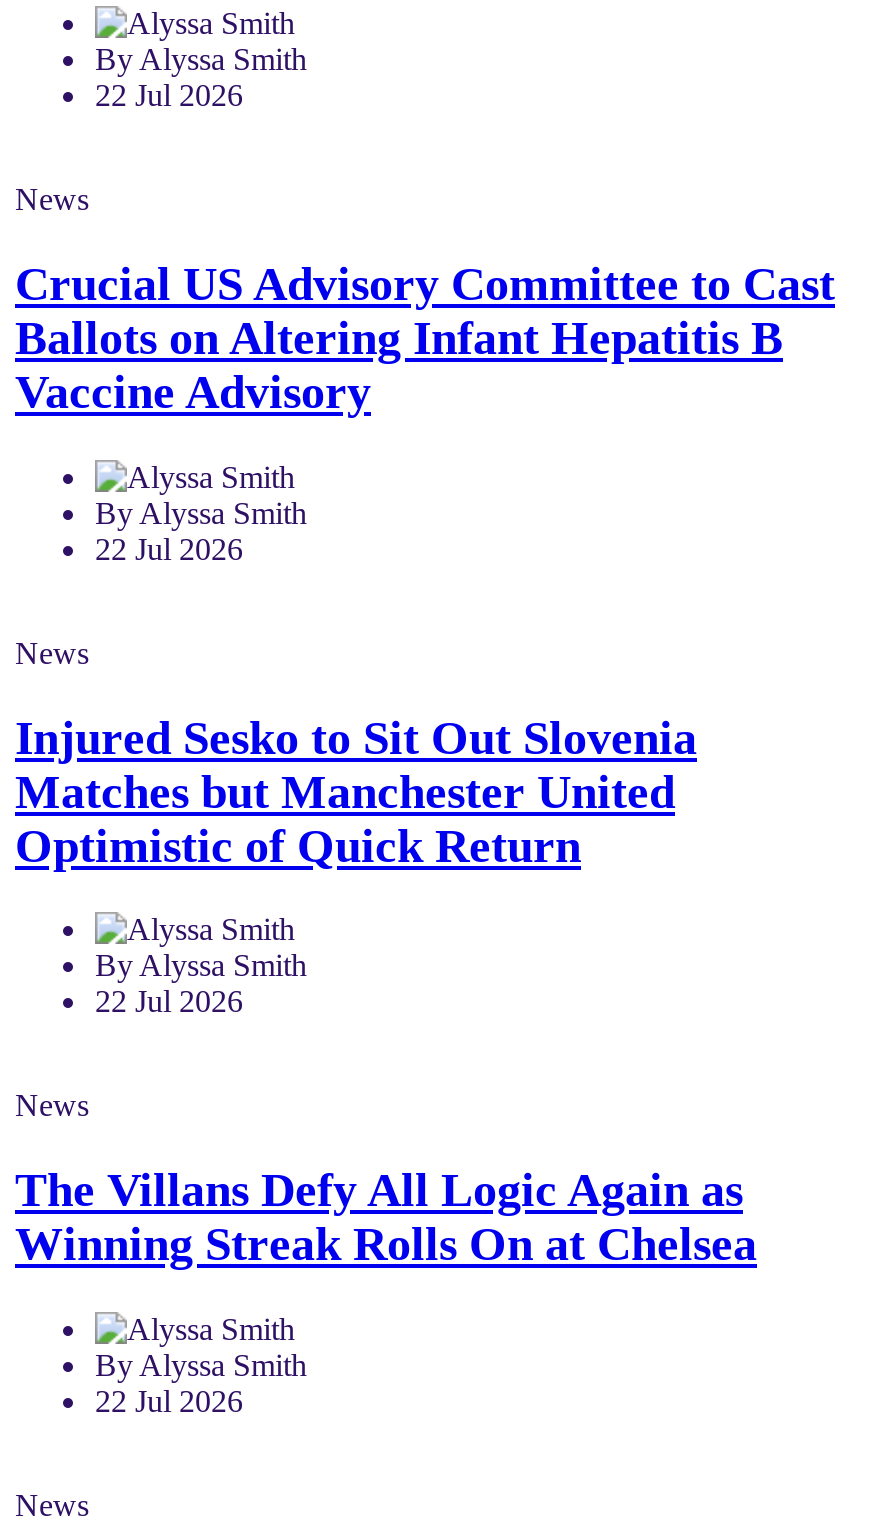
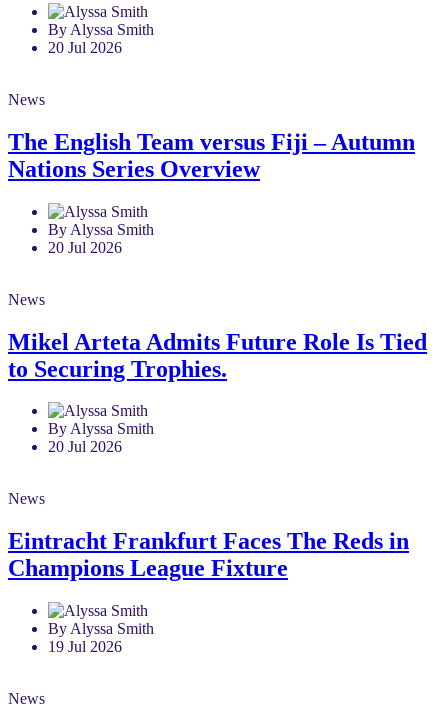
[95,78,243,112] 22 Jul 2026 -> [48,39,122,56] 20 Jul 2026
[15,258,835,418] Crucial US Advisory Committee to Cast | Ballots on Altering Infant Hepatitis B | Vaccine Advisory -> [8,129,415,182] The English Team versus Fiji – Autumn | Nations Series Overview
[95,531,243,565] 22 Jul 2026 -> [48,239,122,256] 20 Jul 2026
[15,711,697,871] Injured Sesko to Sit Out Slovenia | Matches but Manchester United | Optimistic of Quick Return -> [8,329,427,382] Mikel Arteta Admits Future Role Is Tied | to Securing Trophies.
[95,985,243,1019] 22 Jul 2026 -> [48,438,122,455] 20 Jul 2026
[15,1165,757,1271] The Villans Defy All Logic Again as | Winning Streak Rolls On at Chelsea -> [8,528,409,581] Eintracht Frankfurt Faces The Reds in | Champions League Fixture
[95,1385,243,1419] 22 Jul 2026 -> [48,638,122,655] 19 Jul 2026

